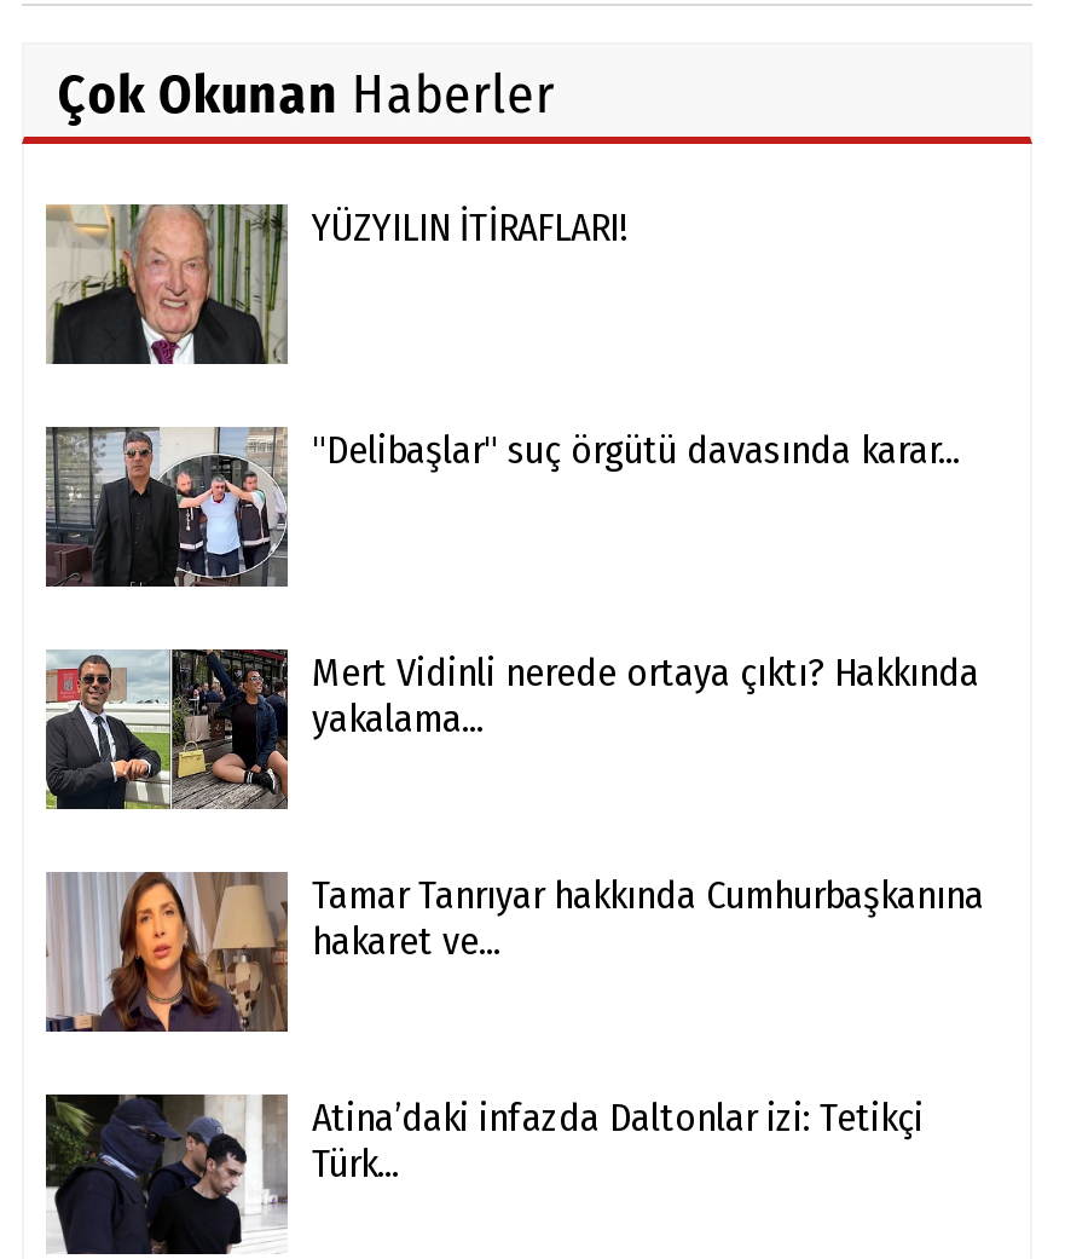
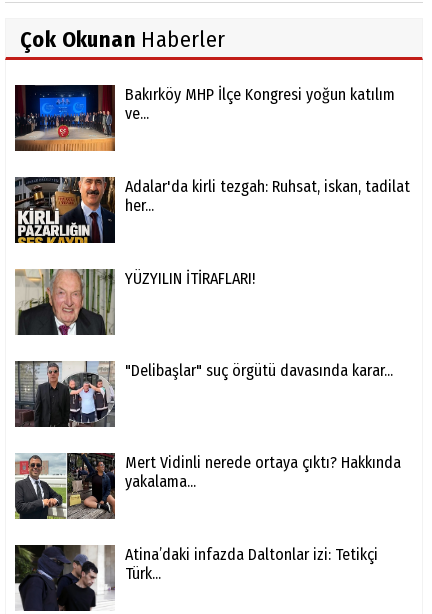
none -> [14,84,395,152] [image] | Bakırköy MHP İlçe Kongresi yoğun katılım | ve...
none -> [14,176,410,244] [image] | Adalar'da kirli tezgah: Ruhsat, iskan, tadilat | her...
moved [46,198,979,740] -> [15,267,401,491]: [image] | YÜZYILIN İTİRAFLARI! | "Delibaşlar" suç örgütü davasında karar... | Mert Vidinli nerede ortaya çıktı? Hakkında | yakalama...
[46,871,984,1033] [image] | Tamar Tanrıyar hakkında Cumhurbaşkanına | hakaret ve... -> none

